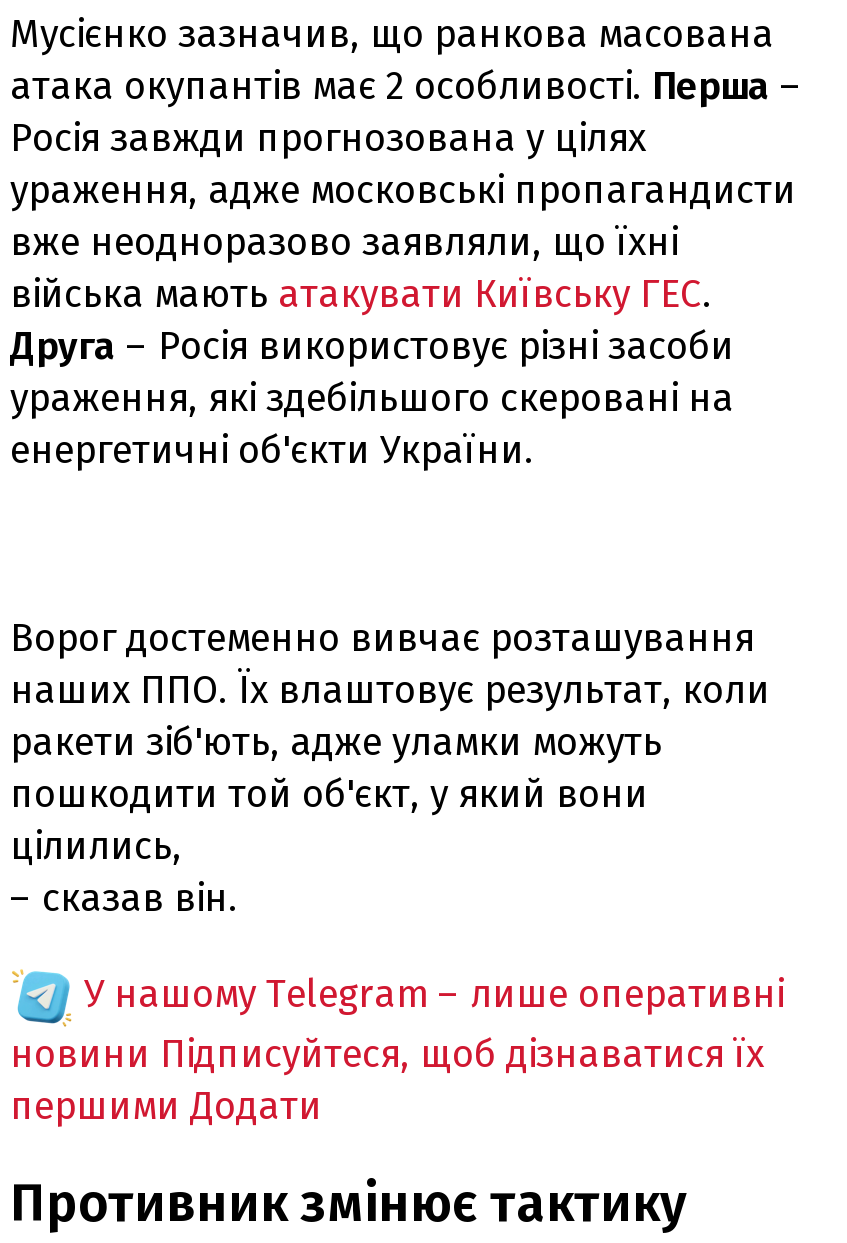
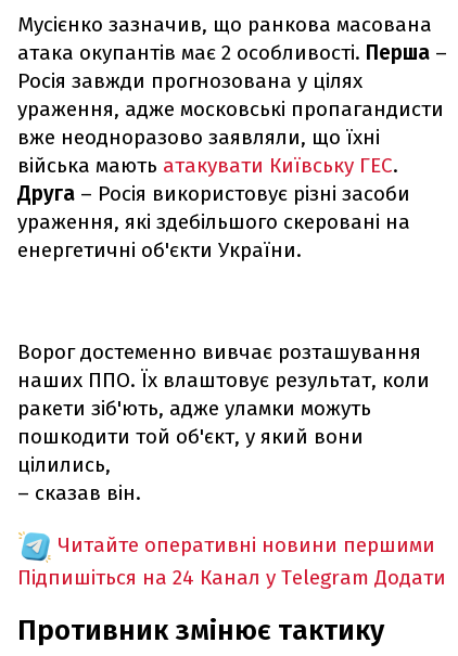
[10,970,784,1128] У нашому Telegram – лише оперативні | новини Підписуйтеся, щоб дізнаватися їх | першими Додати -> [17,532,446,589] Читайте оперативні новини першими | Підпишіться на 24 Канал у Telegram Додати

